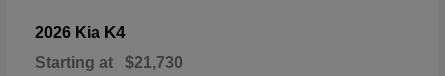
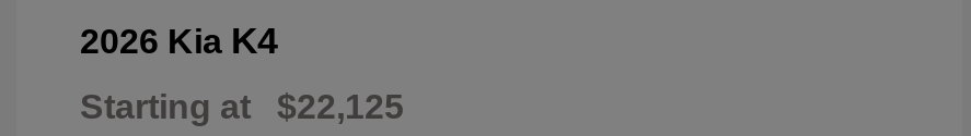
[35,54,183,71] Starting at $21,730 -> [80,89,404,126] Starting at $22,125

